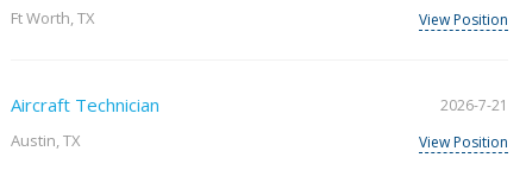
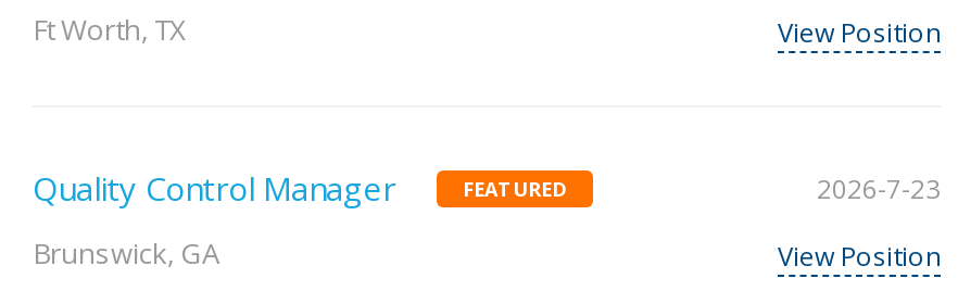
[11,93,159,117] Aircraft Technician -> [33,167,567,210] Quality Control Manager | FEATURED
[440,95,508,116] 2026-7-21 -> [817,171,941,208] 2026-7-23
[11,130,81,151] Austin, TX -> [33,234,219,273] Brunswick, GA

